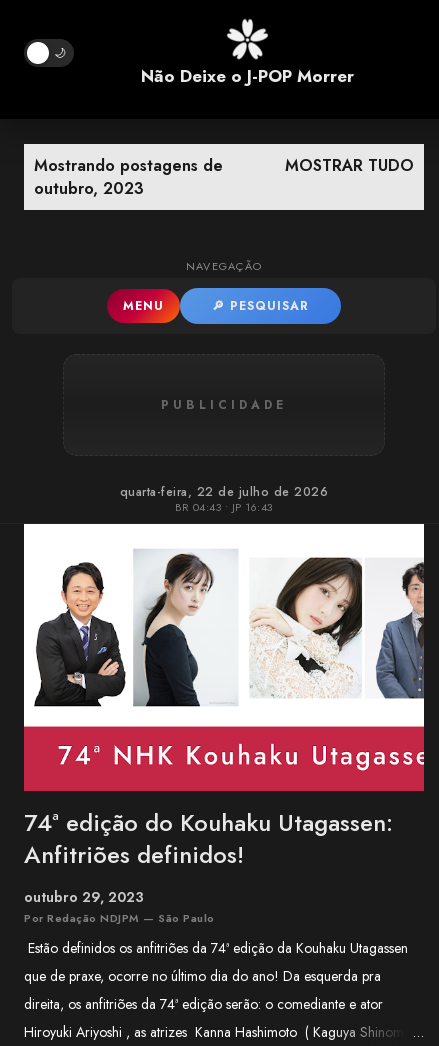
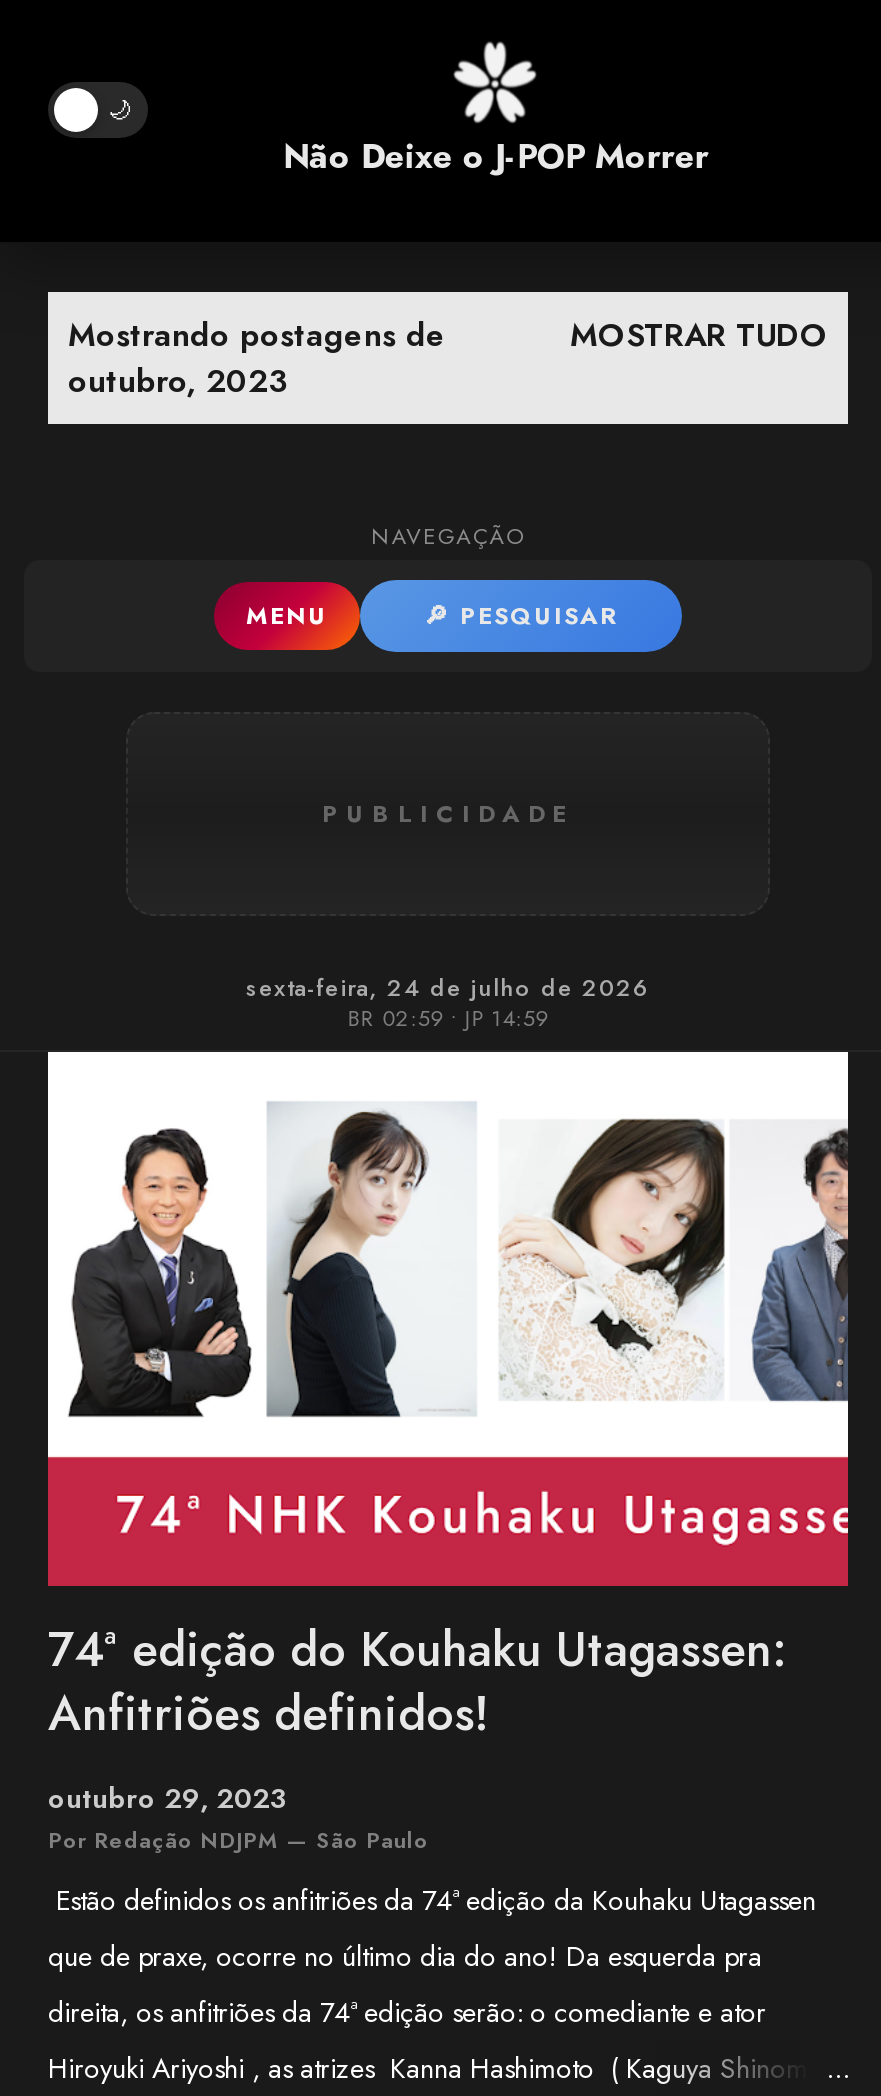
[120,483,328,501] quarta-feira, 22 de julho de 2026 -> [246,970,650,1006] sexta-feira, 24 de julho de 2026
[175,499,273,515] BR 04:43 • JP 16:43 -> [348,1002,548,1034] BR 02:59 • JP 14:59

